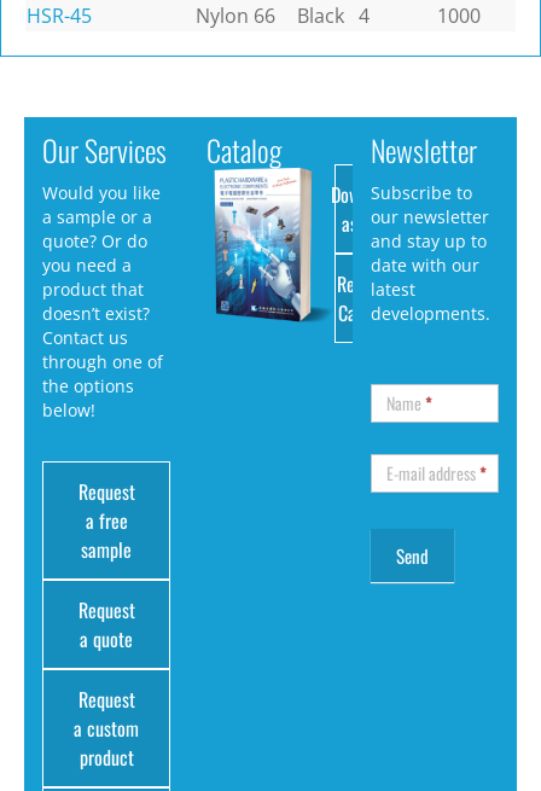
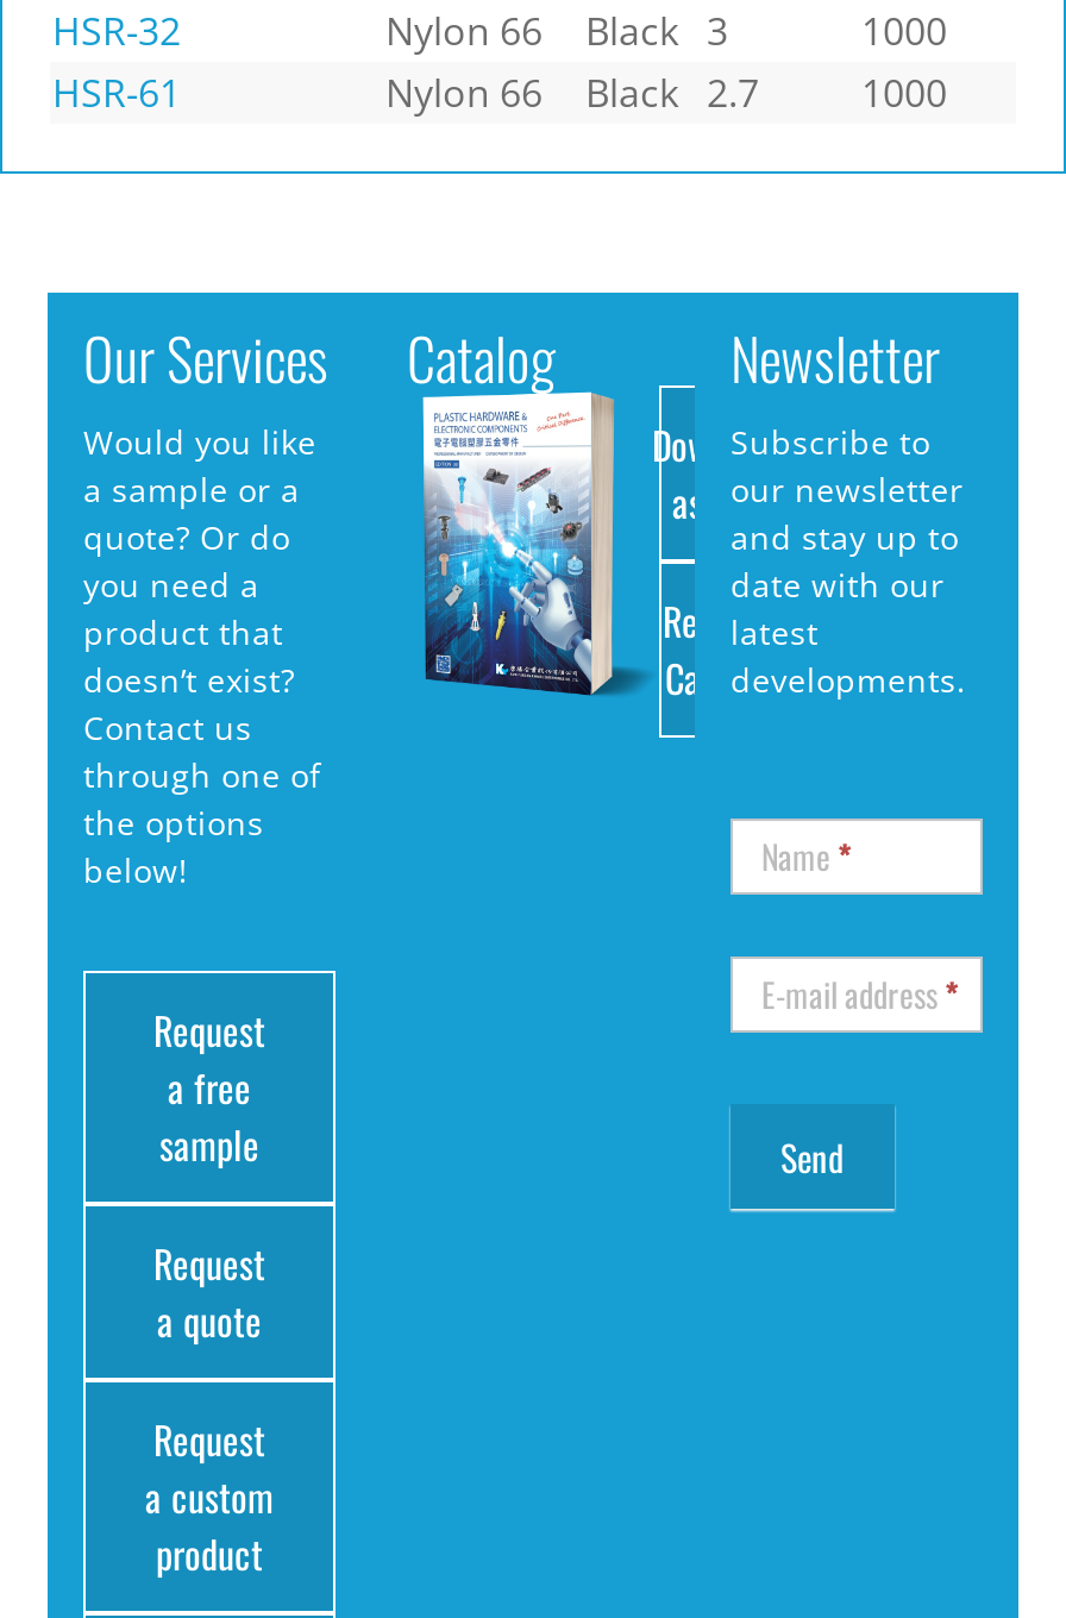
[27,3,92,30] HSR-45 -> [52,6,181,58] HSR-32
[297,3,370,30] Black 4 -> [52,6,947,120] Black 3 | 1000 | HSR-61 | Nylon 66 | Black 2.7

